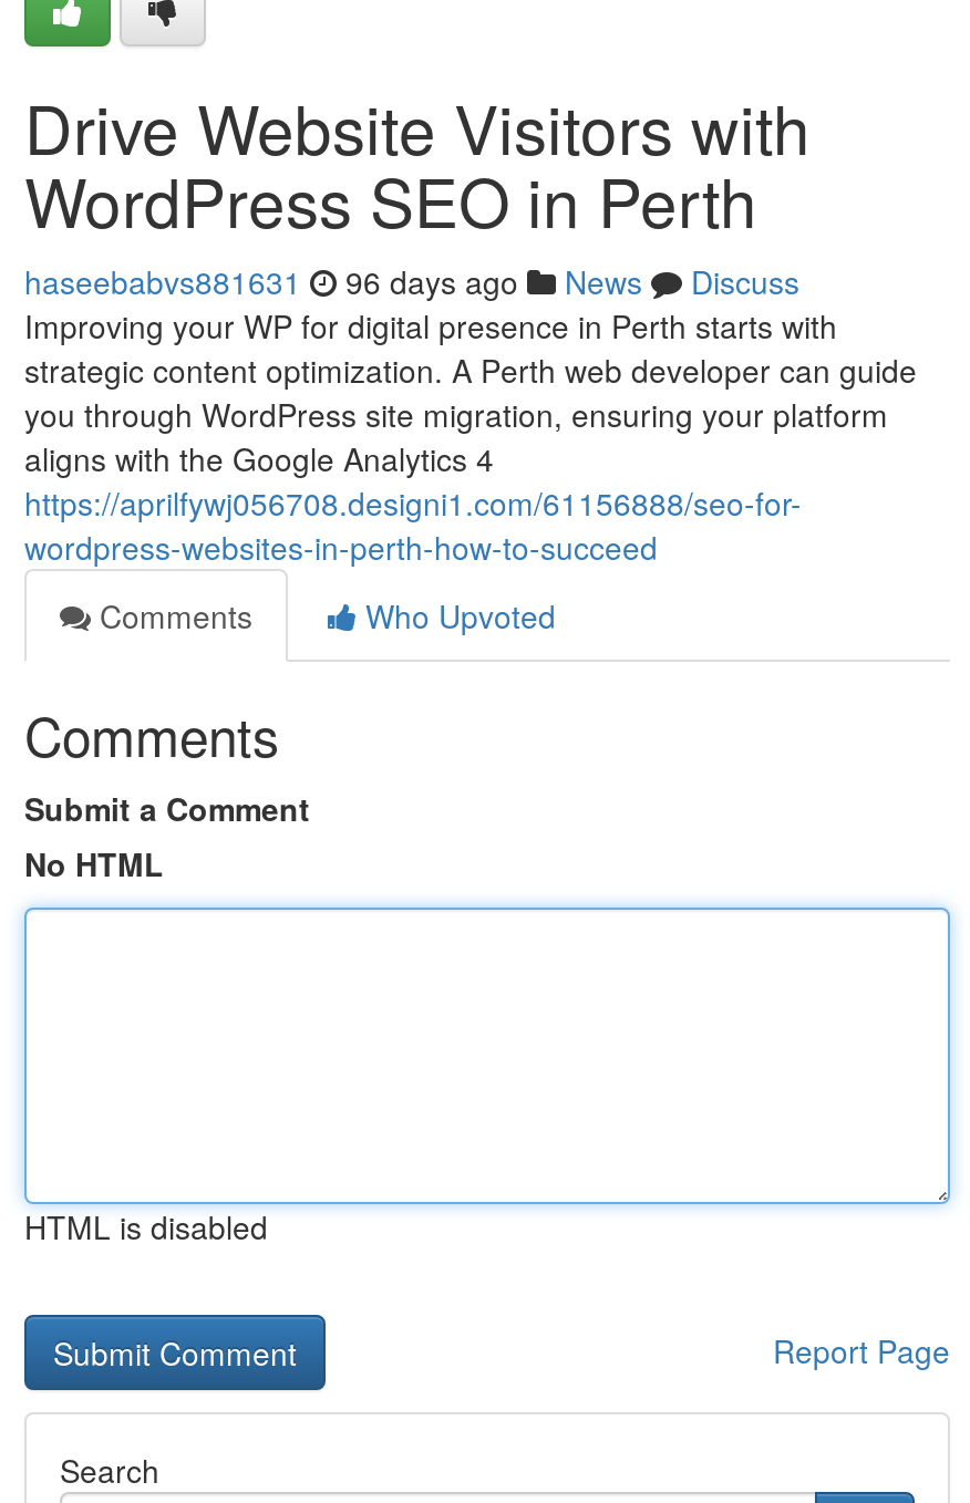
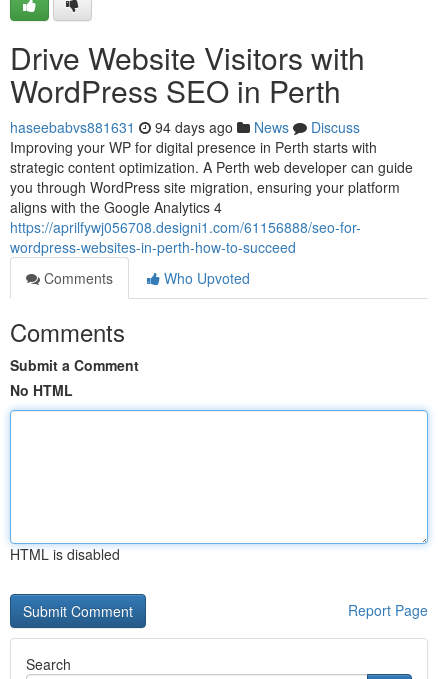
[24,259,799,303] haseebabvs881631 96 days ago News Discuss -> [10,117,360,137] haseebabvs881631 94 days ago News Discuss

